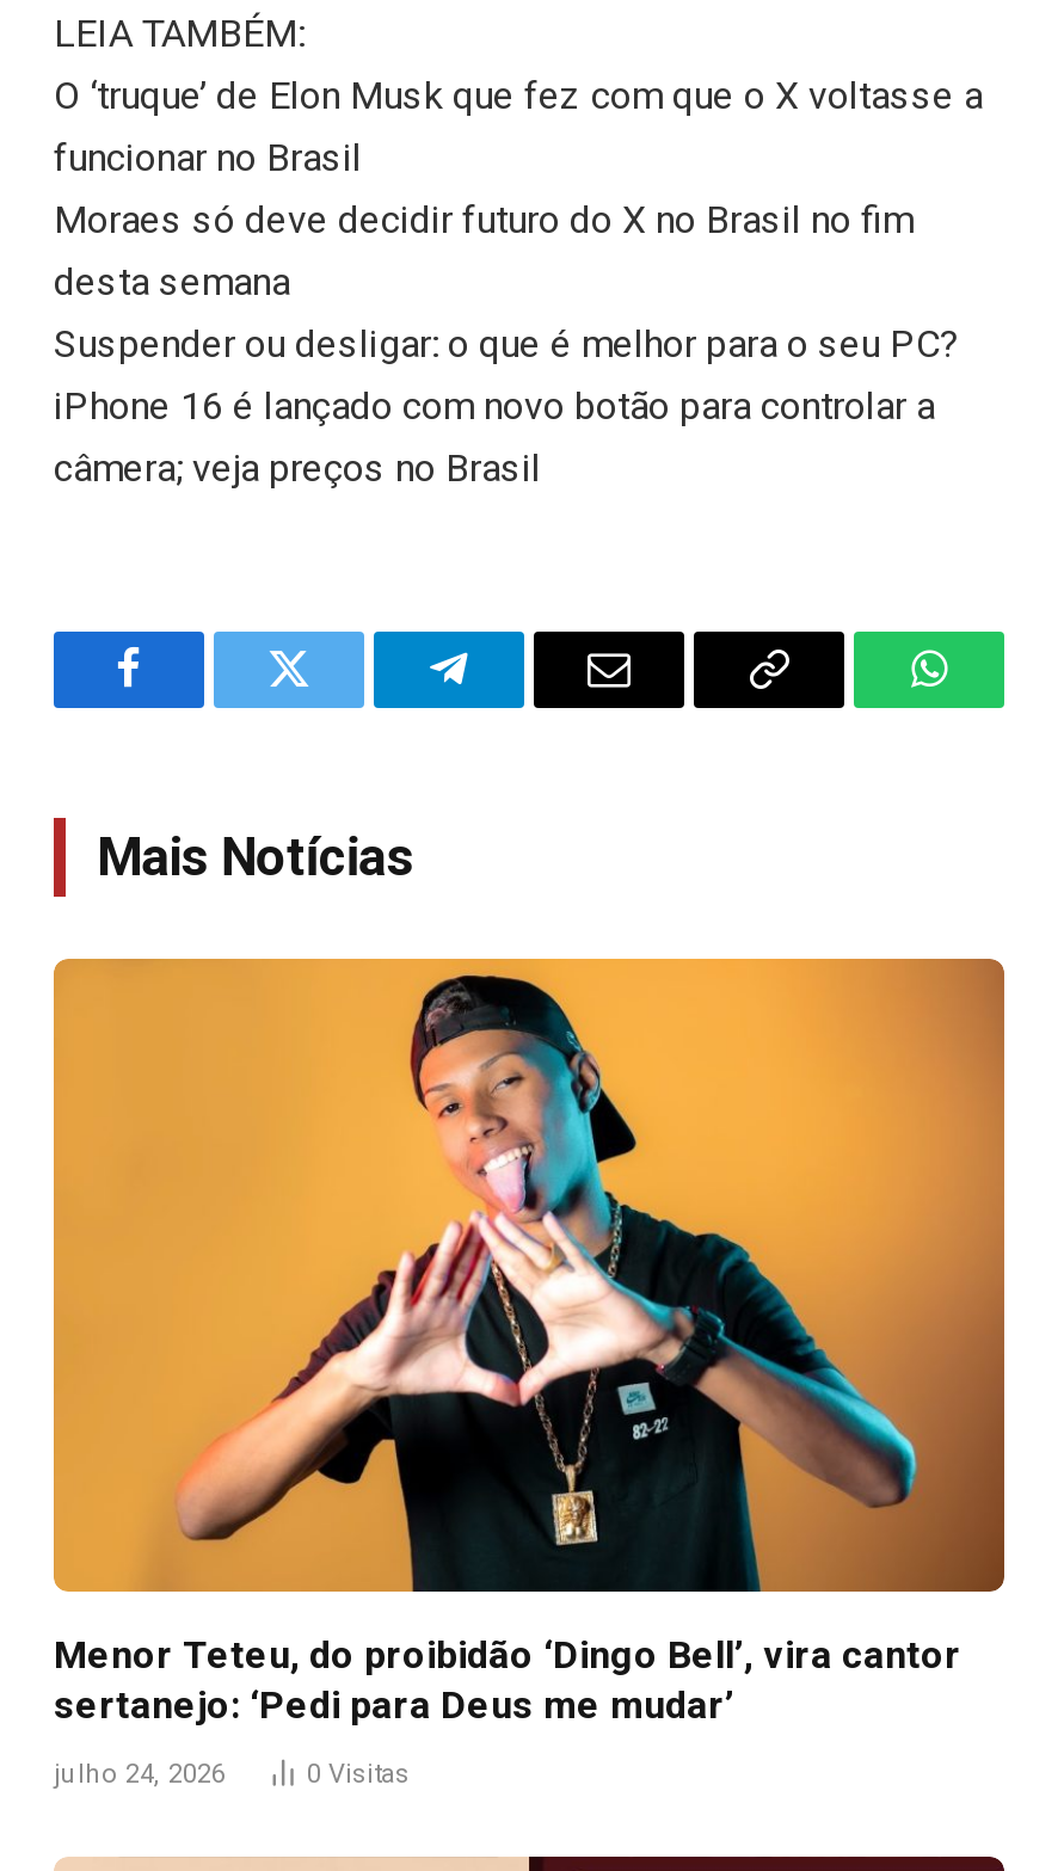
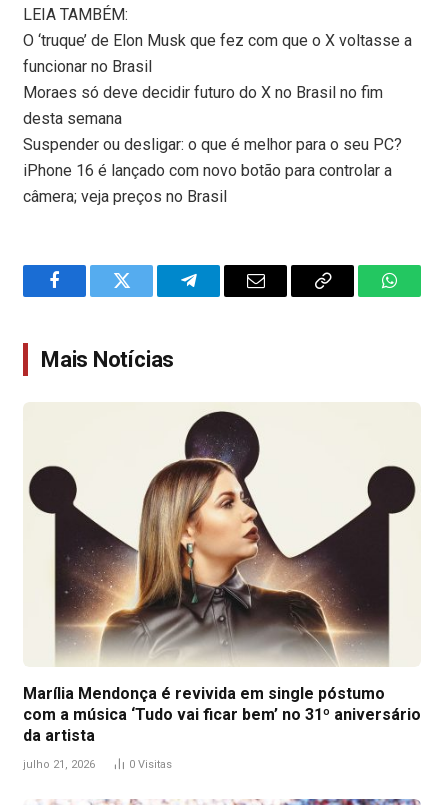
[51,956,1007,1729] [image] | Menor Teteu, do proibidão ‘Dingo Bell’, vira cantor | sertanejo: ‘Pedi para Deus me mudar’ -> [23,403,421,745] [image] | Marília Mendonça é revivida em single póstumo | com a música ‘Tudo vai ficar bem’ no 31º aniversário | da artista
[54,1760,226,1791] julho 24, 2026 -> [23,758,95,771] julho 21, 2026

